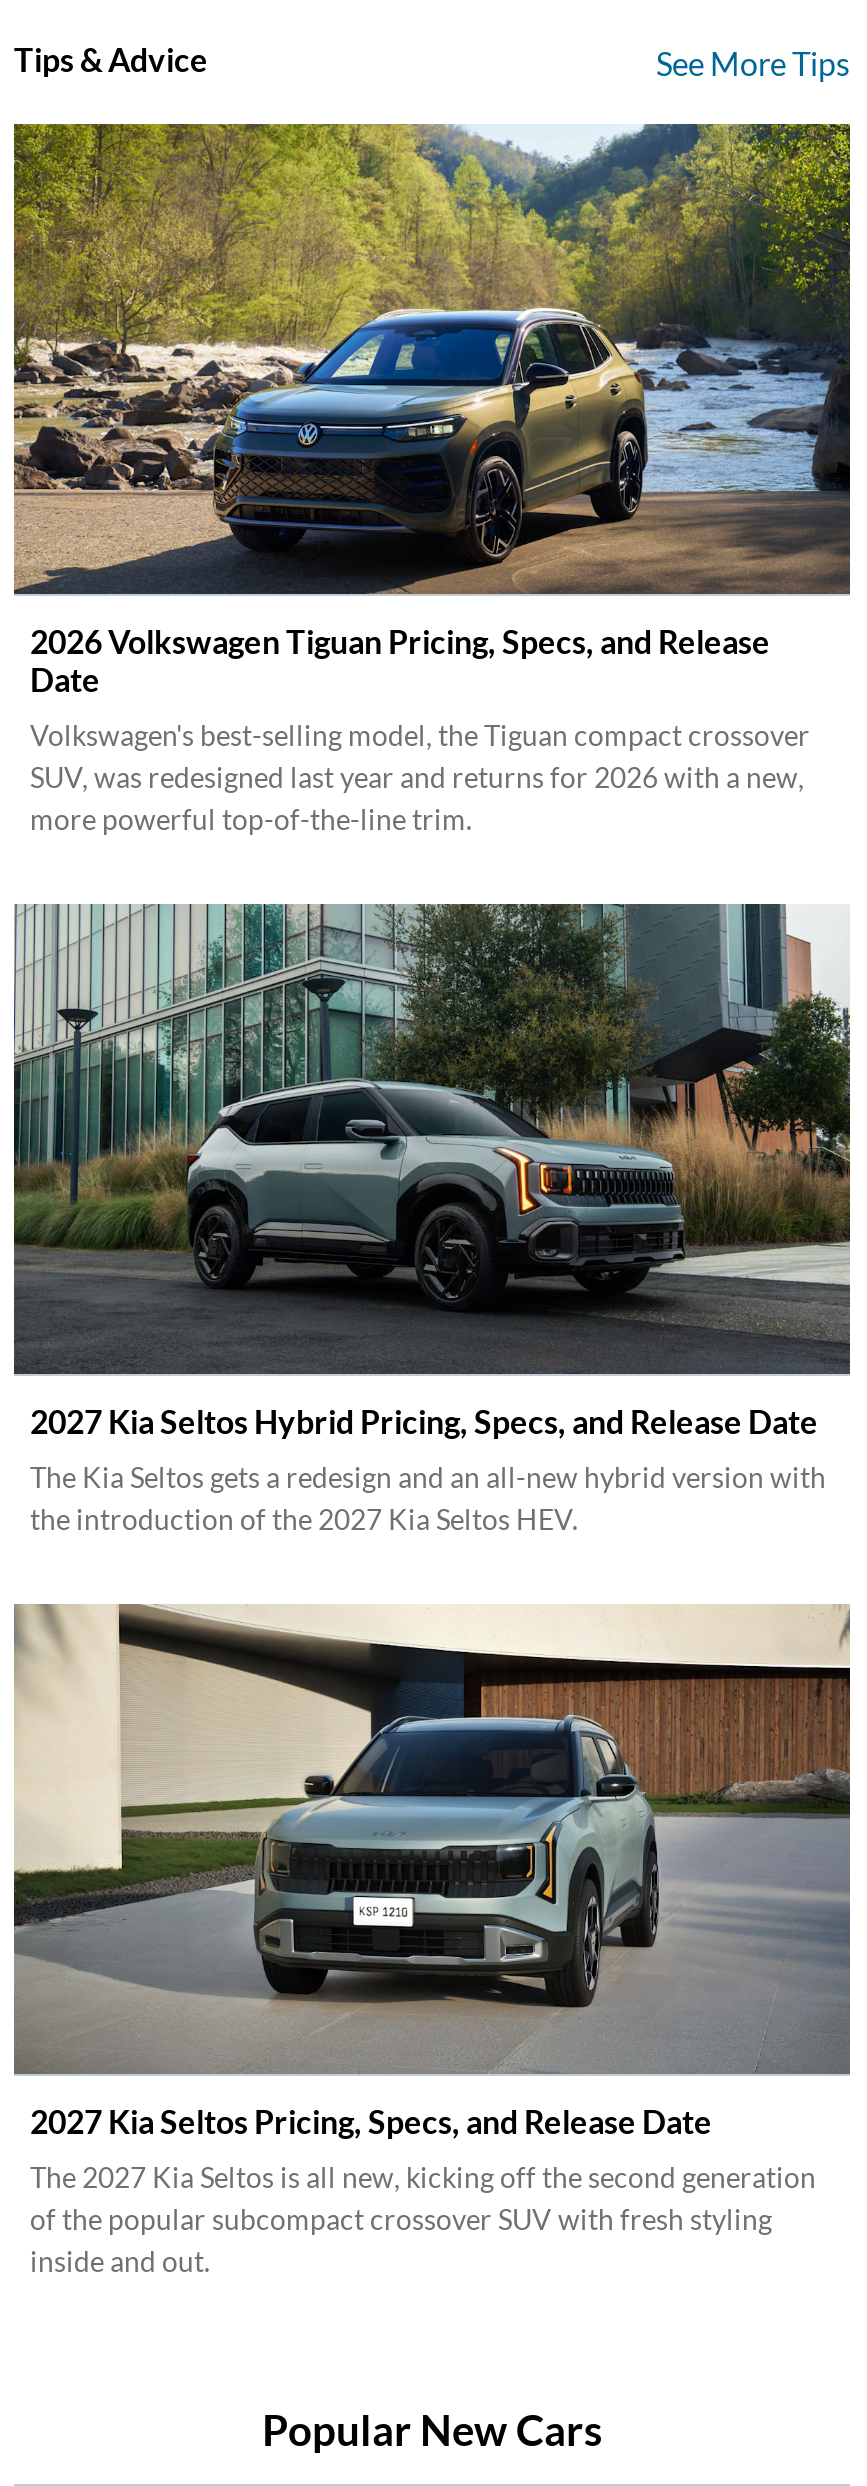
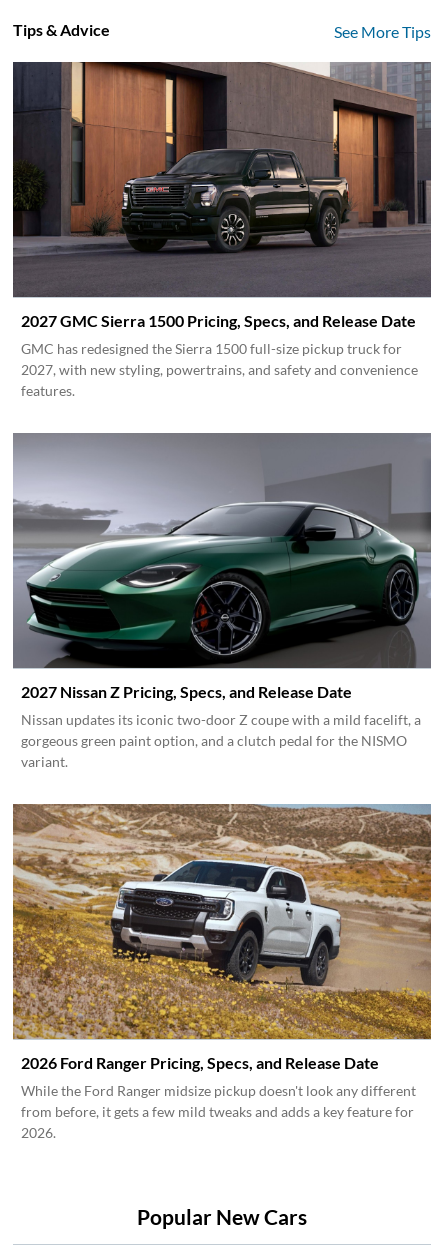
[12,122,852,698] [image] | 2026 Volkswagen Tiguan Pricing, Specs, and Release | Date -> [12,61,432,330] [image] | 2027 GMC Sierra 1500 Pricing, Specs, and Release Date
[30,718,810,836] Volkswagen's best-selling model, the Tiguan compact crossover | SUV, was redesigned last year and returns for 2026 with a new, | more powerful top-of-the-line trim. -> [21,340,418,399] GMC has redesigned the Sierra 1500 full-size pickup truck for | 2027, with new styling, powertrains, and safety and convenience | features.
[12,866,852,1440] [image] | 2027 Kia Seltos Hybrid Pricing, Specs, and Release Date -> [12,432,432,701] [image] | 2027 Nissan Z Pricing, Specs, and Release Date
[30,1460,826,1536] The Kia Seltos gets a redesign and an all-new hybrid version with | the introduction of the 2027 Kia Seltos HEV. -> [21,711,421,770] Nissan updates its iconic two-door Z coupe with a mild facelift, a | gorgeous green paint option, and a clutch pedal for the NISMO | variant.
[12,1604,852,2140] [image] | 2027 Kia Seltos Pricing, Specs, and Release Date -> [12,803,432,1072] [image] | 2026 Ford Ranger Pricing, Specs, and Release Date
[30,2160,816,2278] The 2027 Kia Seltos is all new, kicking off the second generation | of the popular subcompact crossover SUV with fresh styling | inside and out. -> [21,1082,416,1141] While the Ford Ranger midsize pickup doesn't look any different | from before, it gets a few mild tweaks and adds a key feature for | 2026.

